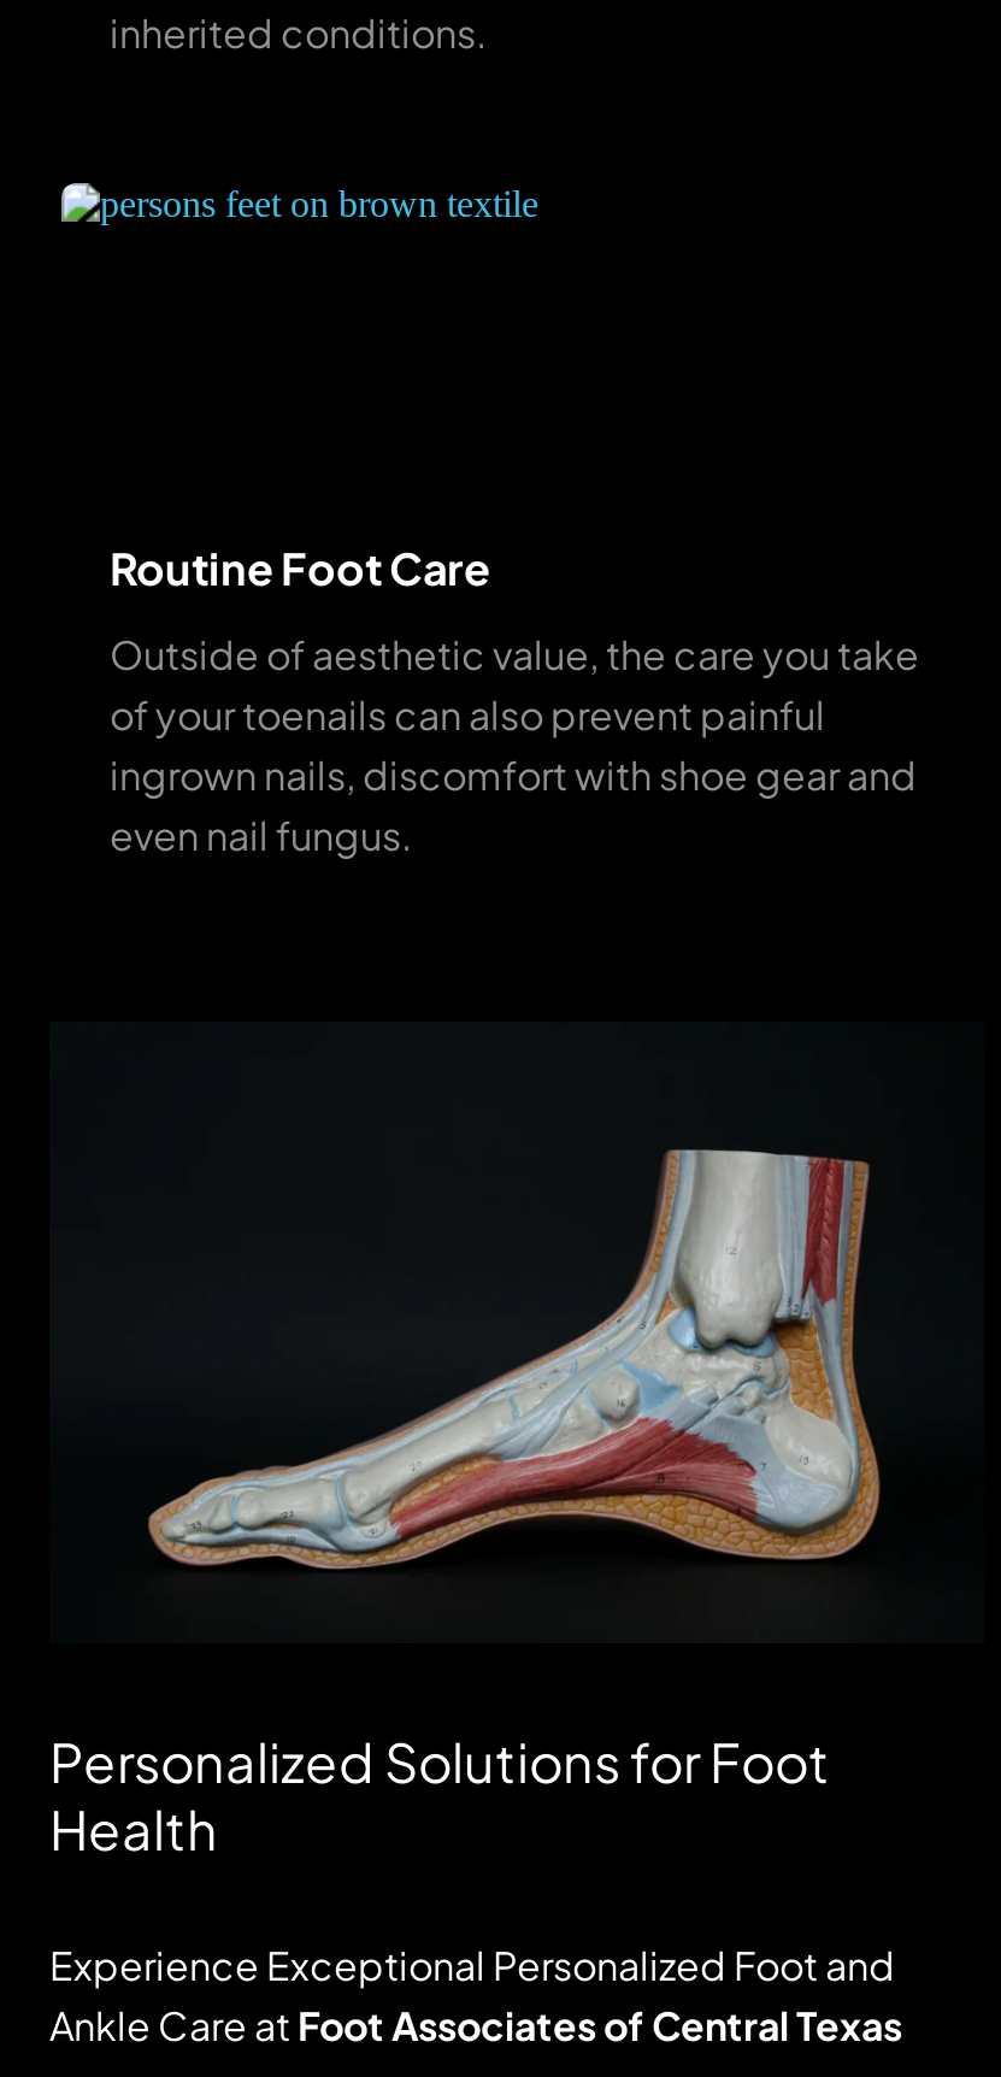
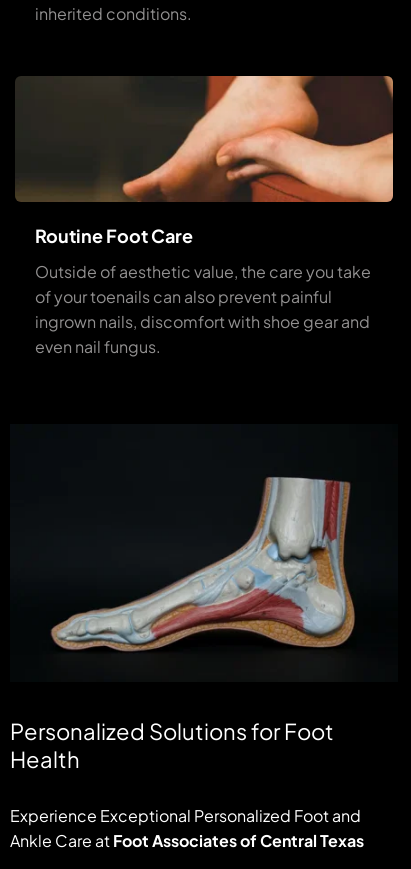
none -> [15,75,394,203] [image]

